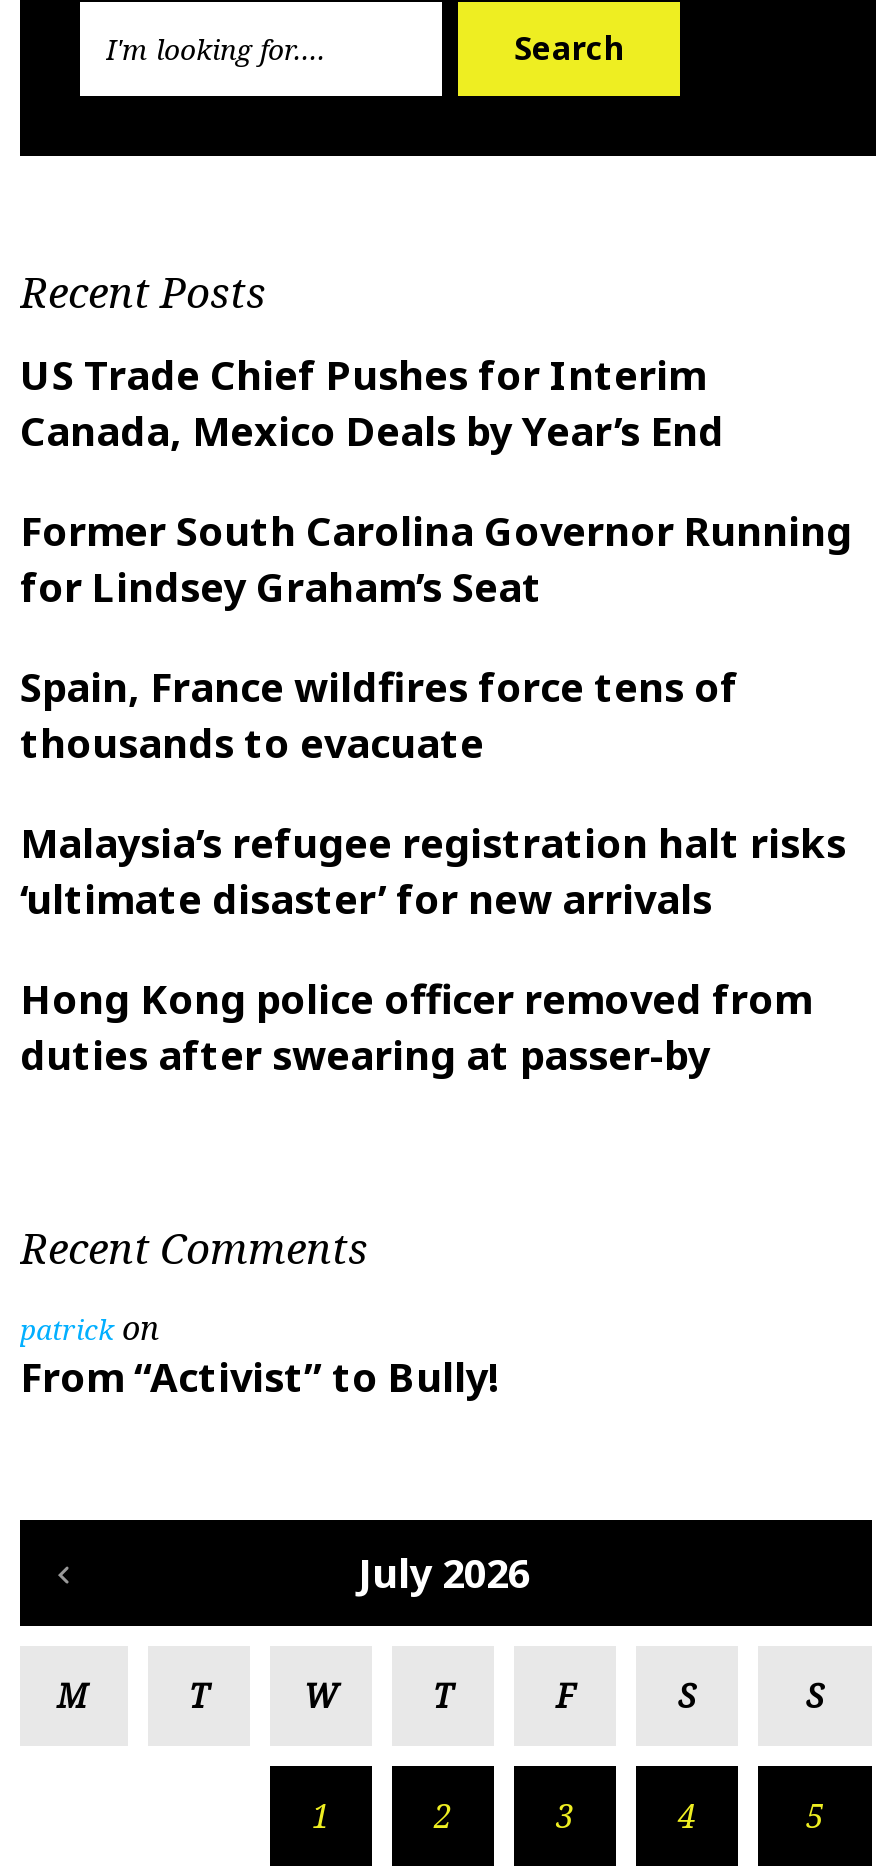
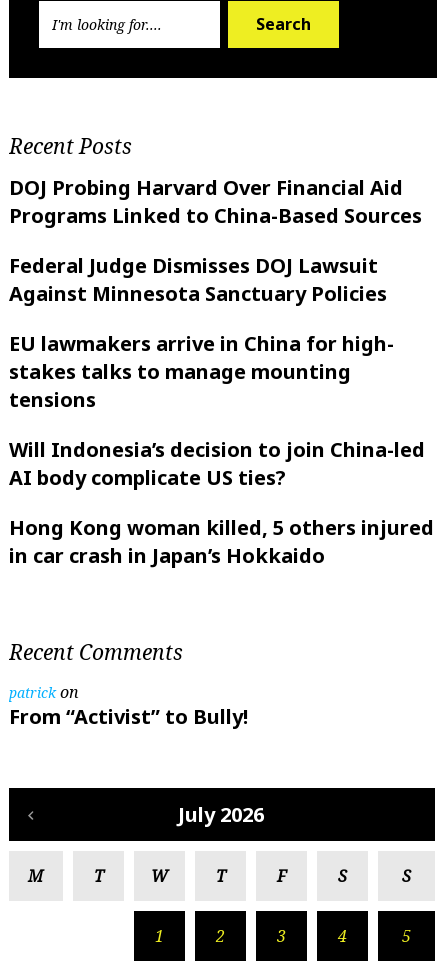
[20,349,724,459] US Trade Chief Pushes for Interim | Canada, Mexico Deals by Year’s End -> [9,174,422,229] DOJ Probing Harvard Over Financial Aid | Programs Linked to China-Based Sources
[20,505,852,615] Former South Carolina Governor Running | for Lindsey Graham’s Seat -> [9,252,387,307] Federal Judge Dismisses DOJ Lawsuit | Against Minnesota Sanctuary Policies
[20,661,738,771] Spain, France wildfires force tens of | thousands to evacuate -> [9,330,394,413] EU lawmakers arrive in China for high- | stakes talks to manage mounting | tensions
[20,817,846,927] Malaysia’s refugee registration halt risks | ‘ultimate disaster’ for new arrivals -> [9,436,425,491] Will Indonesia’s decision to join China-led | AI body complicate US ties?
[20,973,812,1083] Hong Kong police officer removed from | duties after swearing at passer-by -> [9,514,434,569] Hong Kong woman killed, 5 others injured | in car crash in Japan’s Hokkaido

